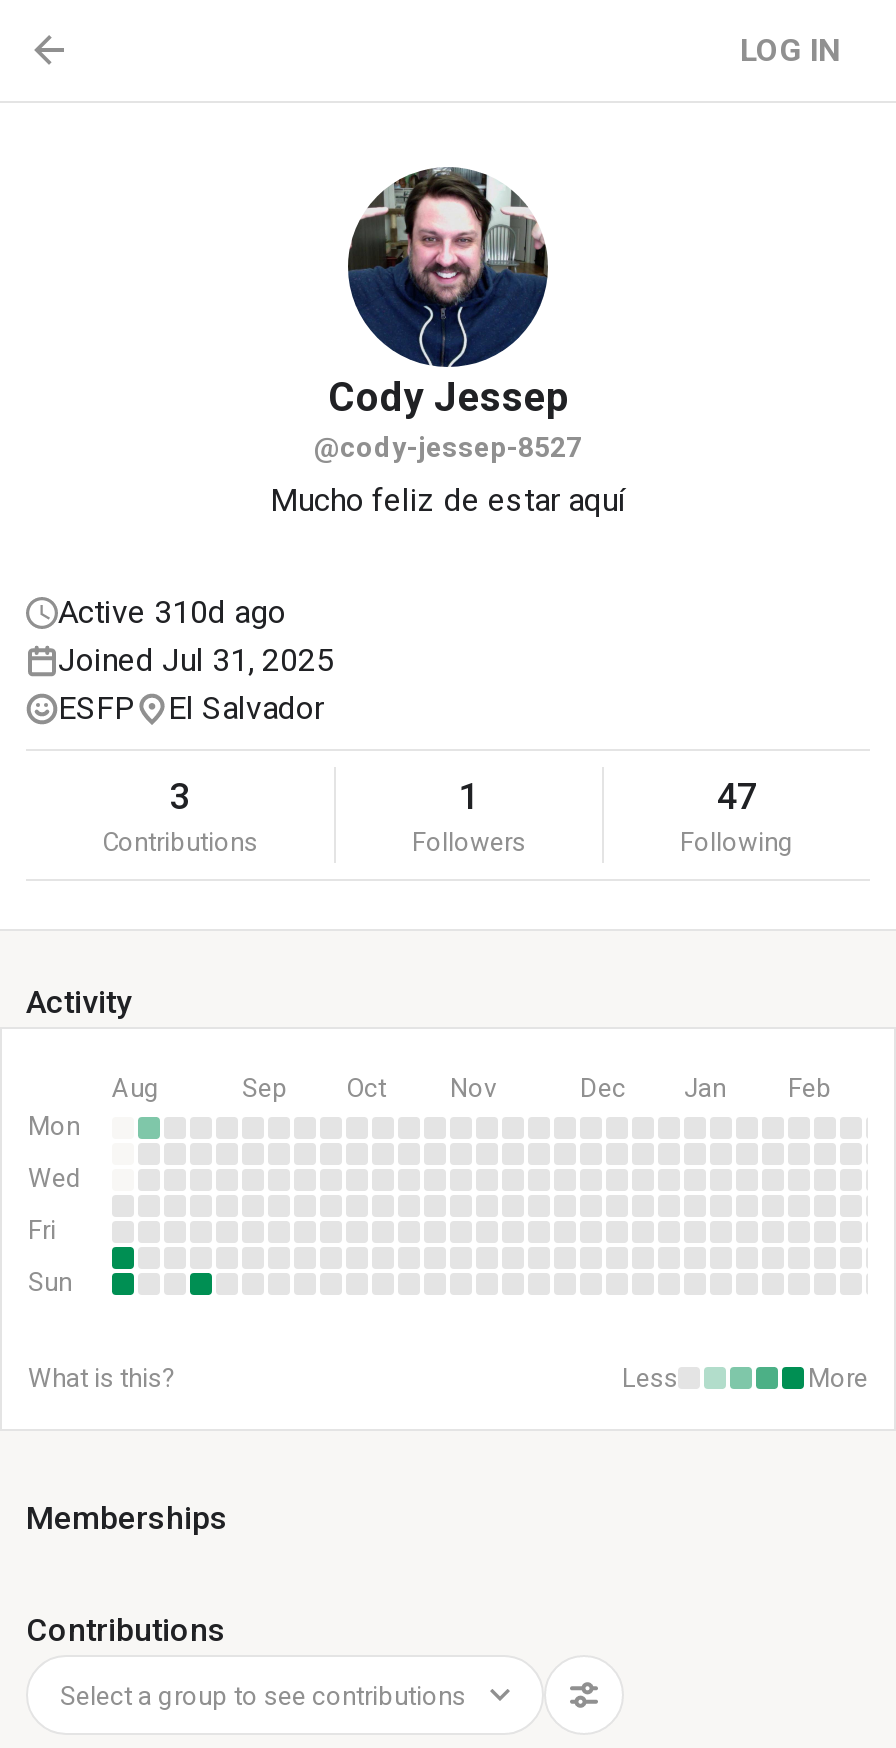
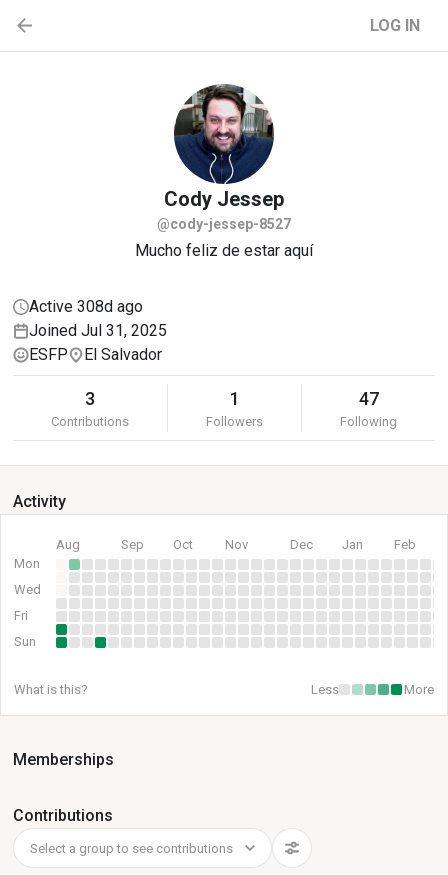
[58,593,286,631] Active 310d ago -> [29,297,143,316] Active 308d ago

